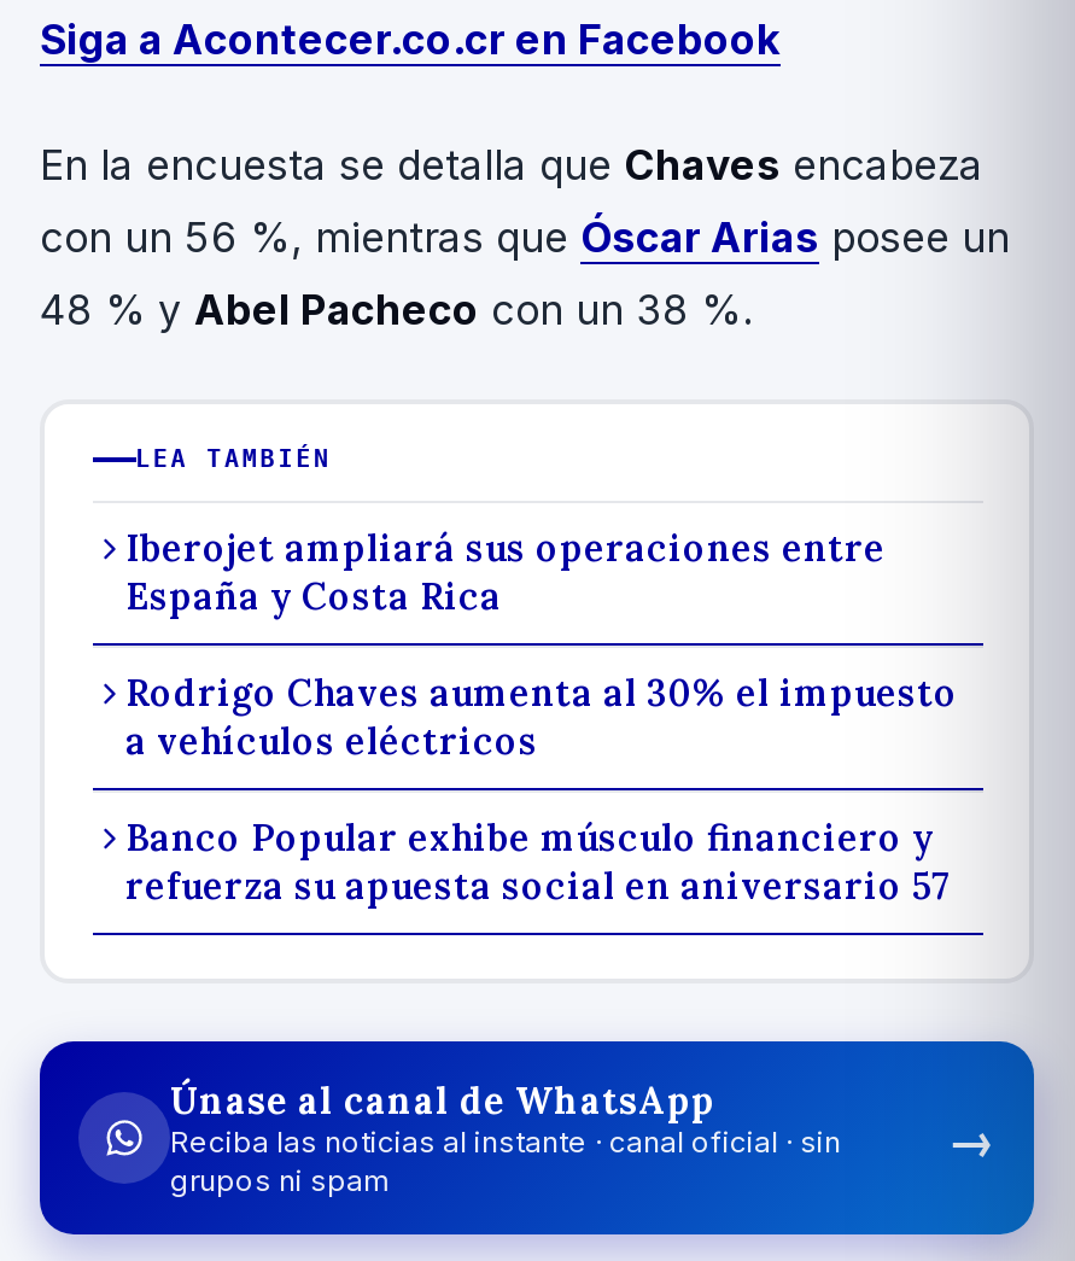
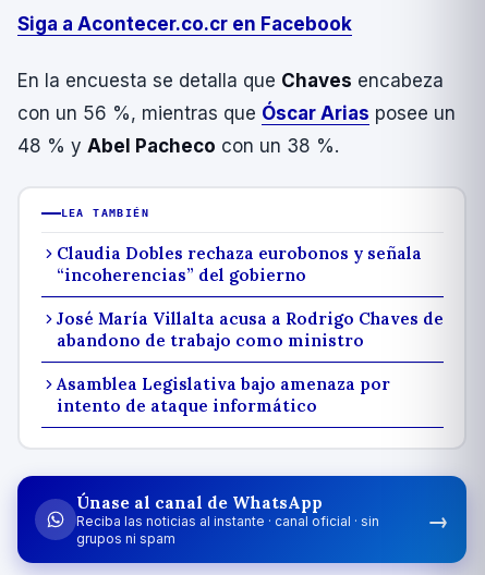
[125,525,886,619] Iberojet ampliará sus operaciones entre | España y Costa Rica -> [56,243,421,285] Claudia Dobles rechaza eurobonos y señala | “incoherencias” del gobierno
[125,670,958,764] Rodrigo Chaves aumenta al 30% el impuesto | a vehículos eléctricos -> [56,308,443,351] José María Villalta acusa a Rodrigo Chaves de | abandono de trabajo como ministro
[125,815,951,909] Banco Popular exhibe músculo financiero y | refuerza su apuesta social en aniversario 57 -> [56,374,390,416] Asamblea Legislativa bajo amenaza por | intento de ataque informático

